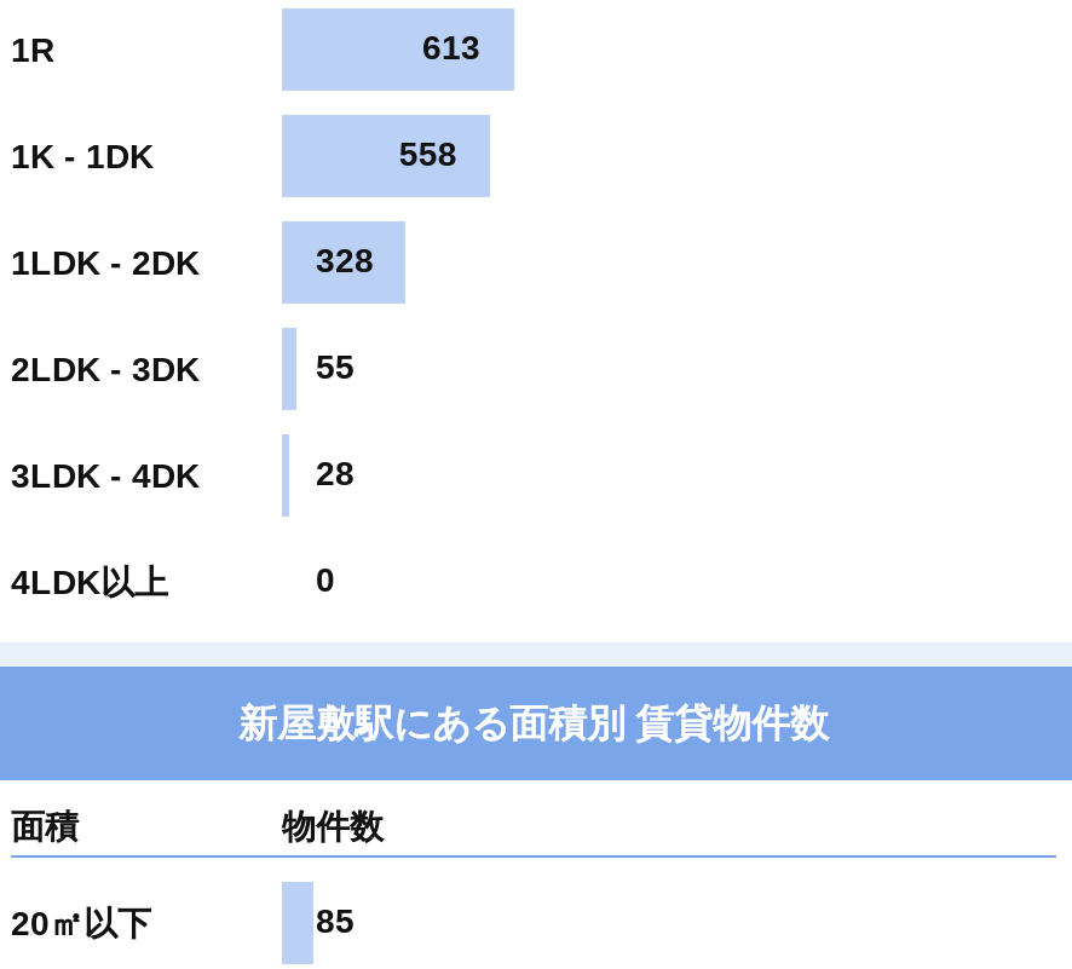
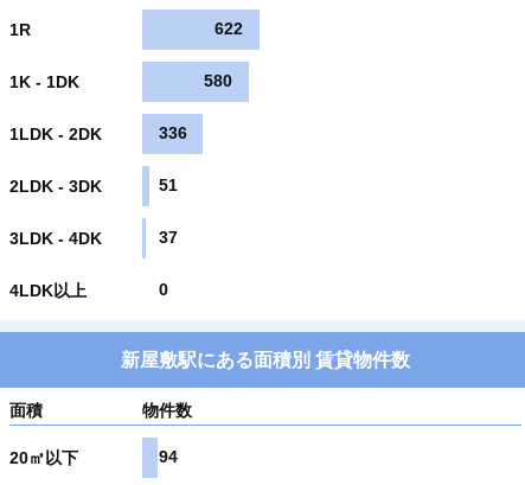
[422,28,480,67] 613 -> [215,19,243,38] 622
[399,135,457,173] 558 -> [203,71,232,90] 580
[316,241,374,280] 328 -> [159,123,187,142] 336
[316,347,355,386] 55 -> [159,176,178,195] 51
[316,454,355,493] 28 -> [159,228,178,247] 37
[316,901,355,940] 85 -> [159,447,178,466] 94

